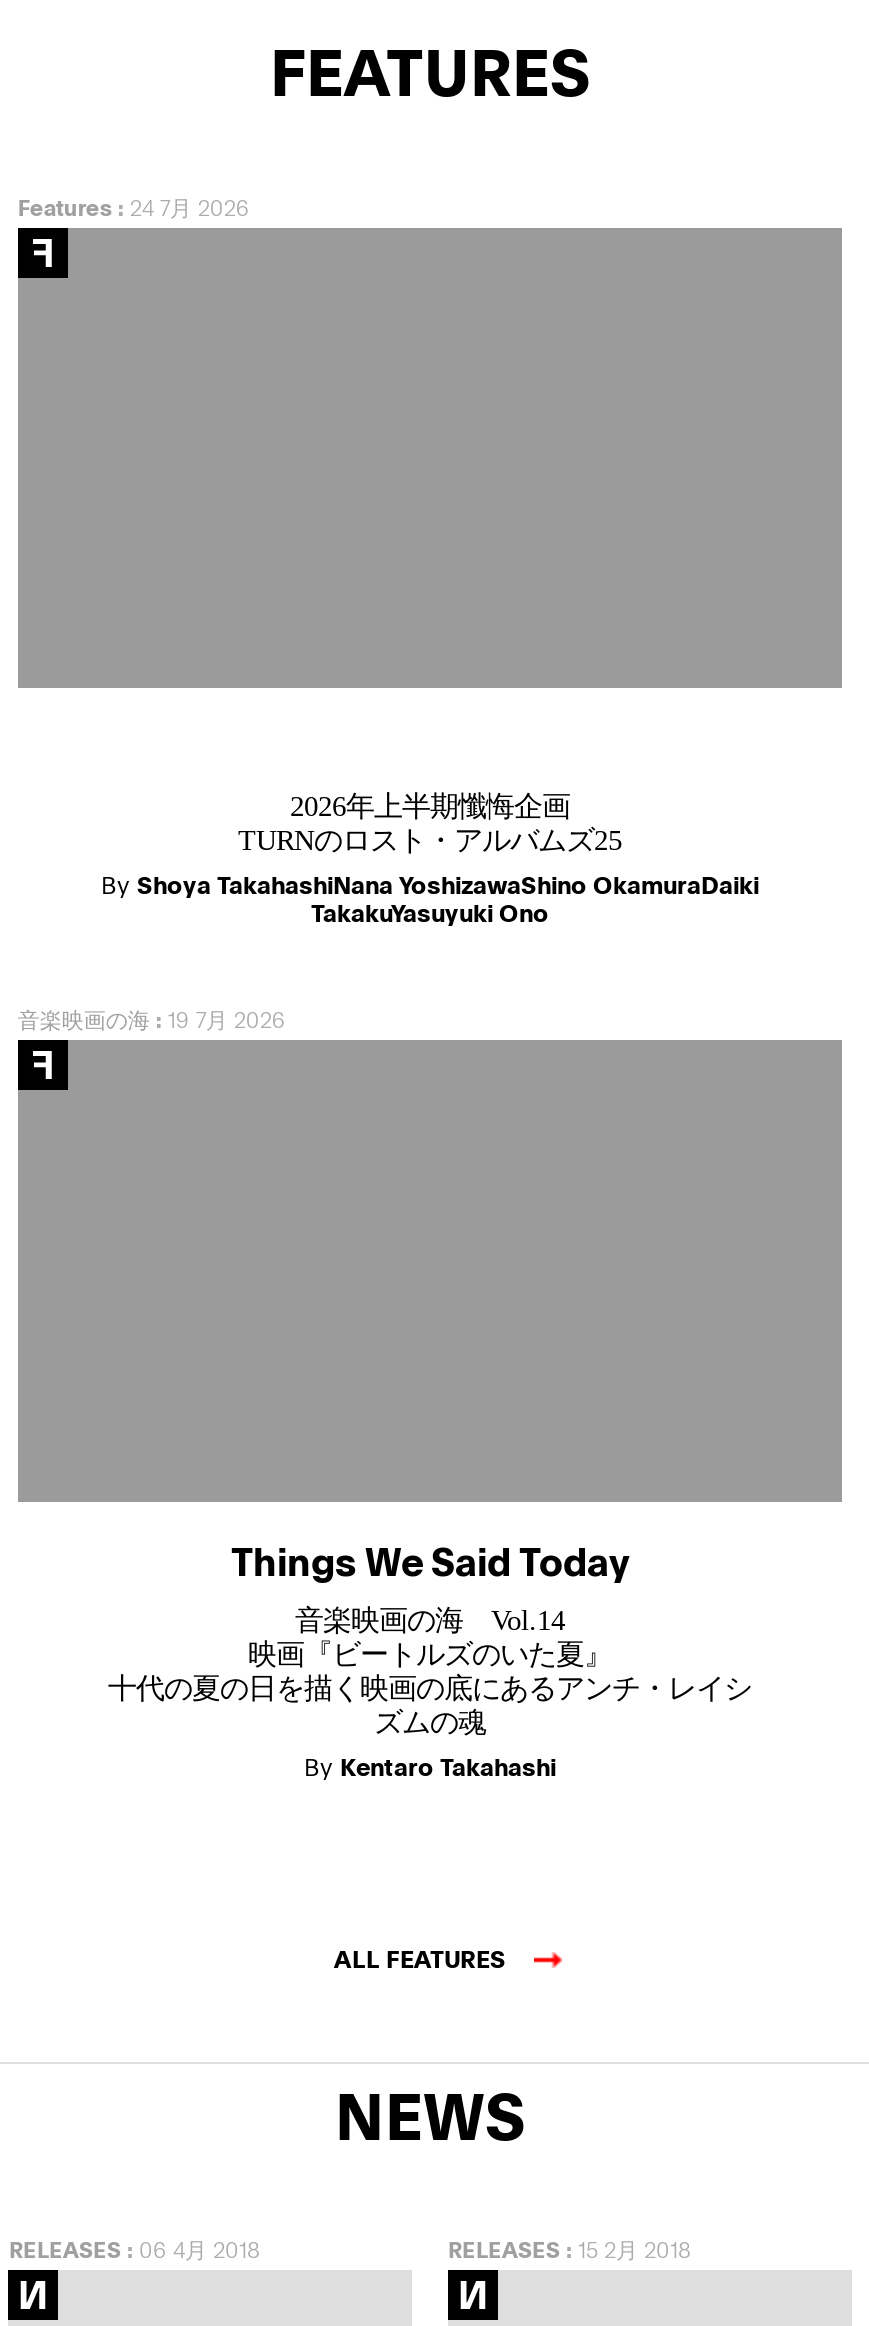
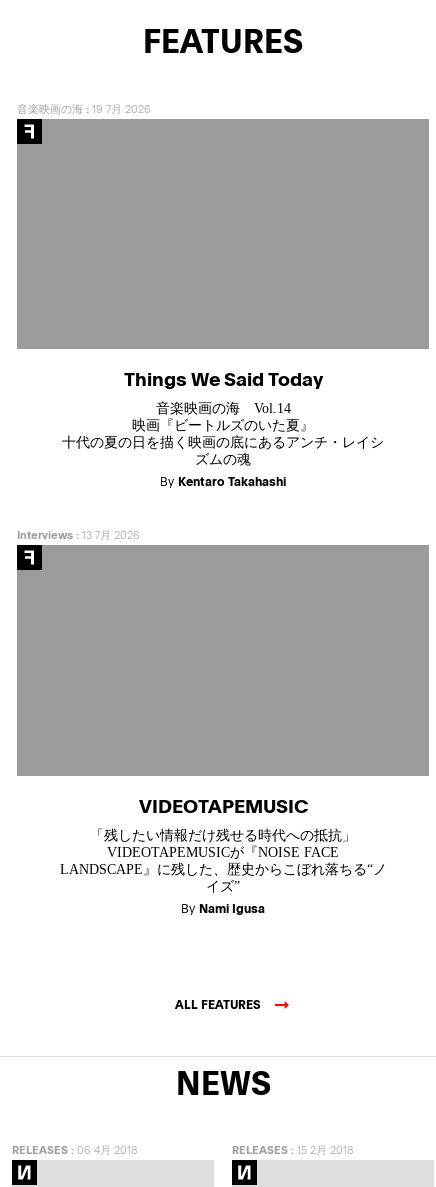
[18,192,250,222] Features: 24 7月 2026 -> none
[101,791,759,929] 2026年上半期懺悔企画 | TURNのロスト・アルバムズ25 | By Shoya TakahashiNana YoshizawaShino OkamuraDaiki | TakakuYasuyuki Ono -> none
moved [18,1005,752,1782] -> [17,101,384,489]: 音楽映画の海: 19 7月 2026 | Things We Said Today | 音楽映画の海 Vol.14 | 映画『ビートルズのいた夏』 | 十代の夏の日を描く映画の底にあるアンチ・レイシ | ズムの魂 | By Kentaro Takahashi
none -> [17,527,140,542] Interviews: 13 7月 2026
none -> [59,792,386,916] VIDEOTAPEMUSIC | 「残したい情報だけ残せる時代への抵抗」 | VIDEOTAPEMUSICが『NOISE FACE | LANDSCAPE』に残した、歴史からこぼれ落ちる“ノ | イズ” | By Nami Igusa

